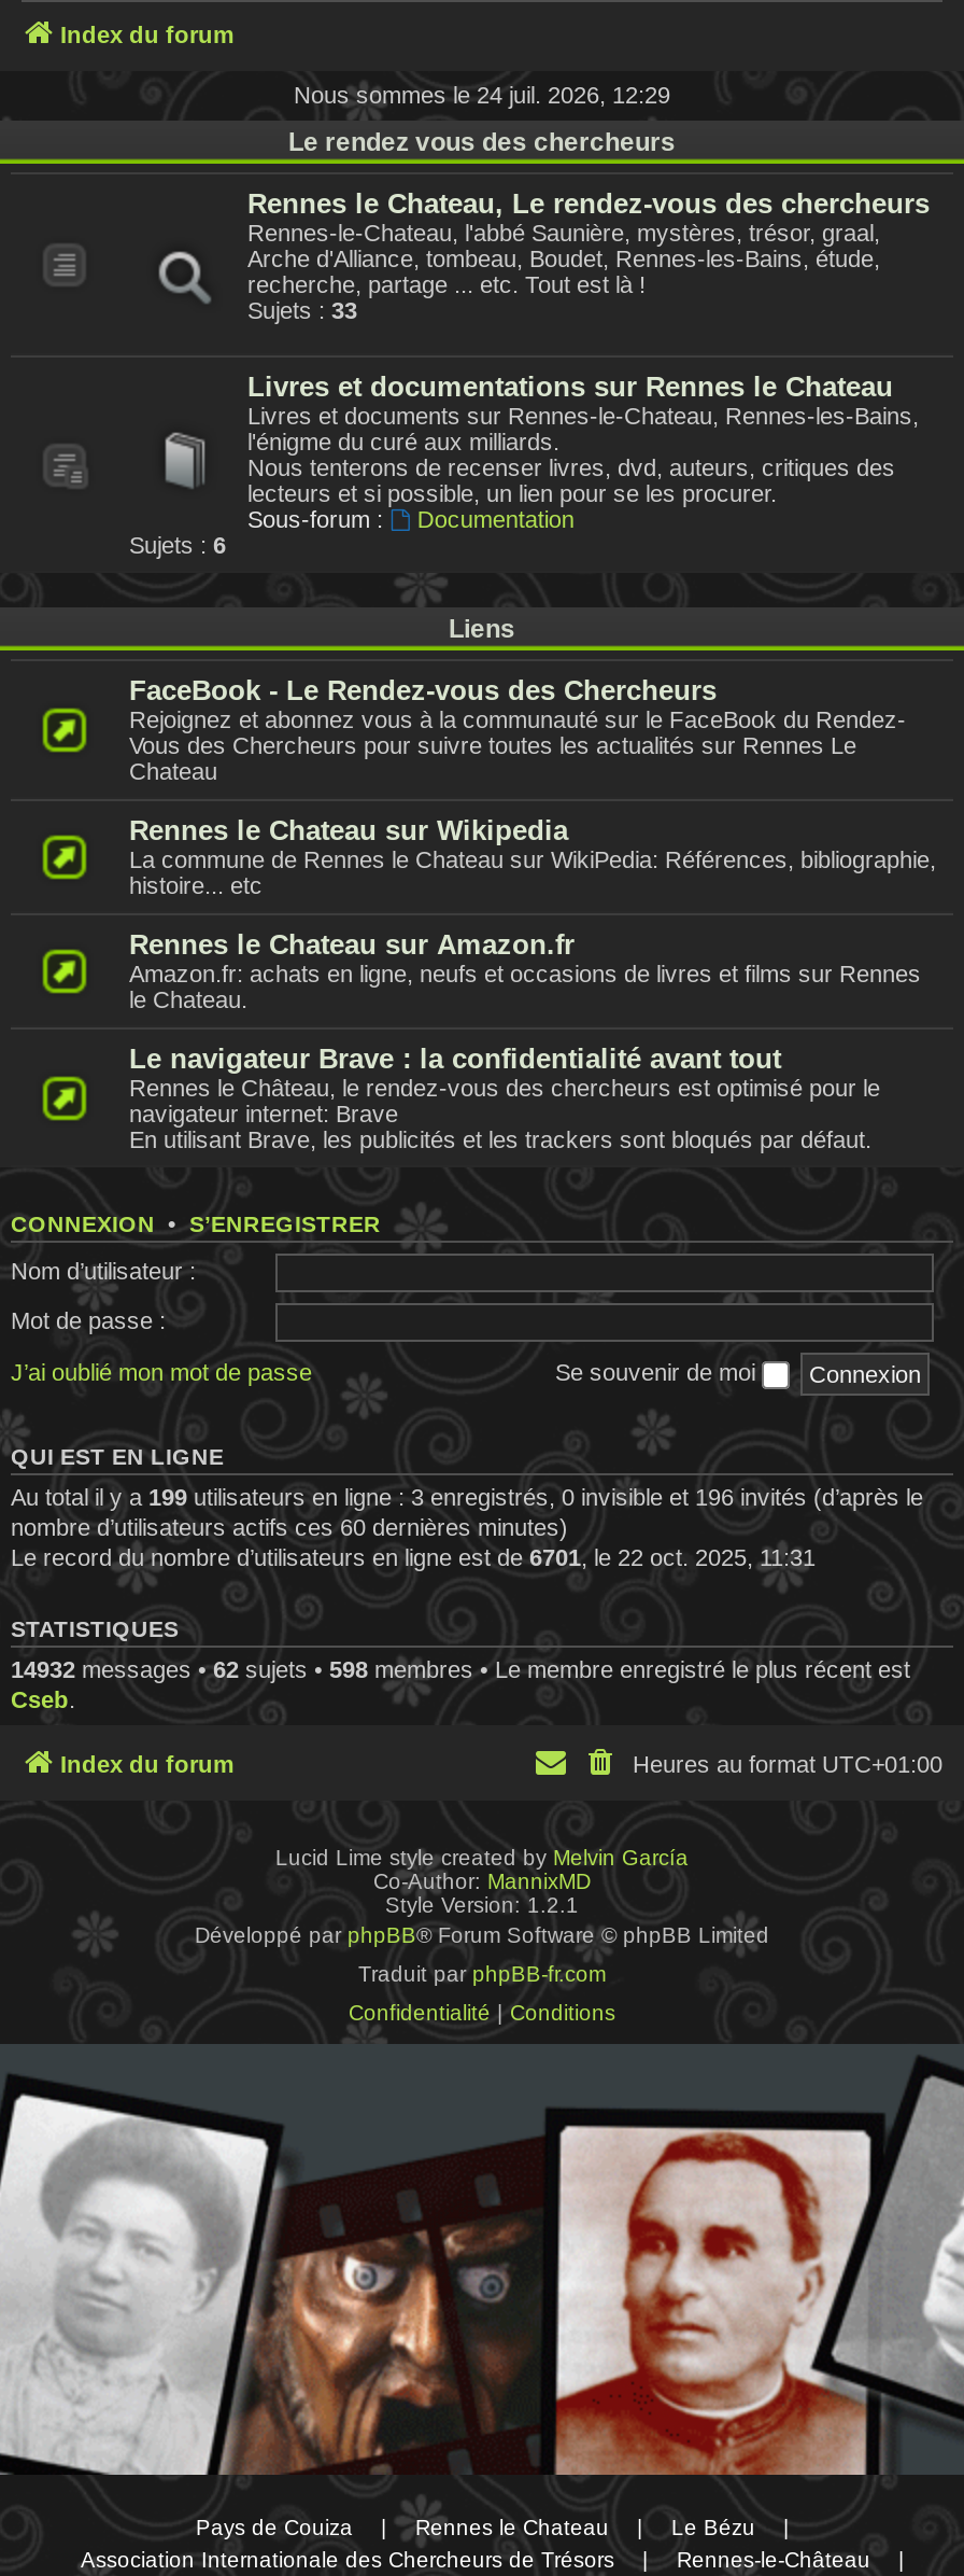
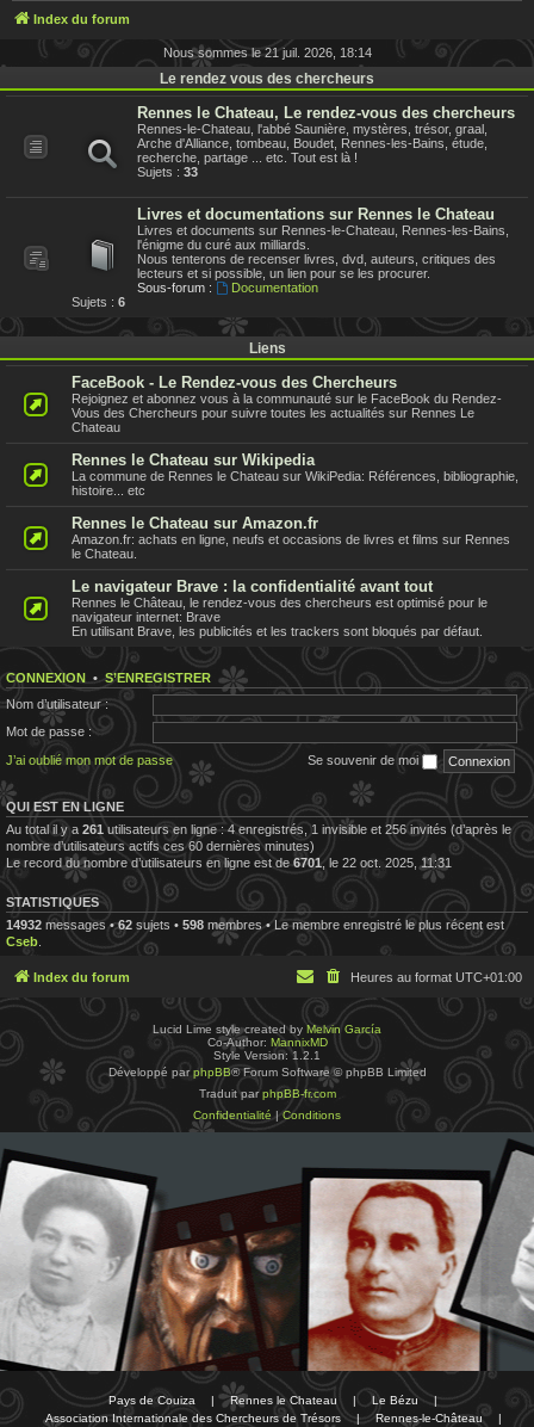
[294,82,670,108] Nous sommes le 24 juil. 2026, 12:29 -> [163,45,371,60] Nous sommes le 21 juil. 2026, 18:14
[11,1483,923,1509] Au total il y a 199 utilisateurs en ligne : 3 enregistrés, 0 invisible et 196 invités (d’après le -> [6,821,511,836] Au total il y a 261 utilisateurs en ligne : 4 enregistrés, 1 invisible et 256 invités (d’après le

